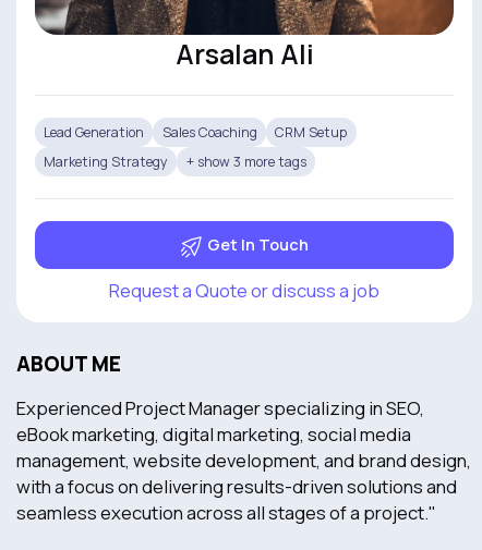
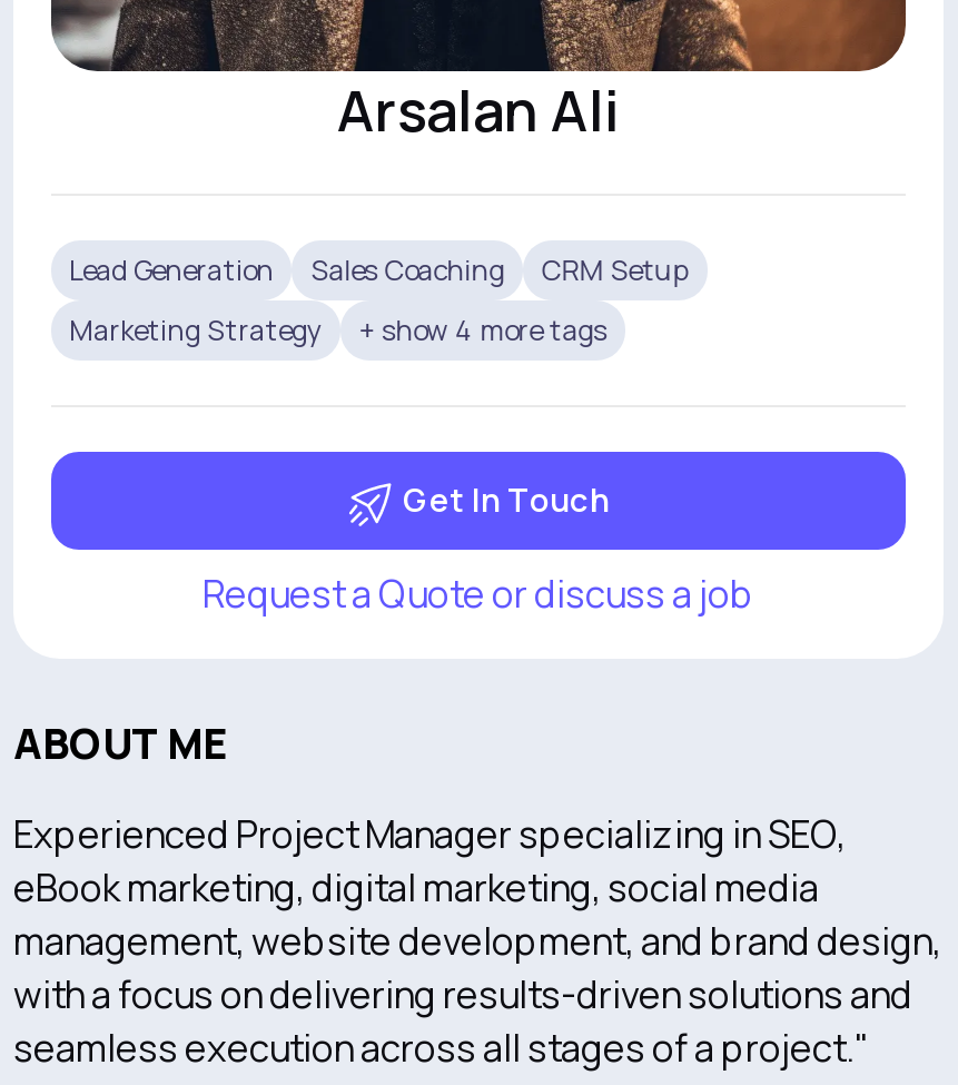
[186,153,306,171] + show 3 more tags -> [360,312,607,350] + show 4 more tags

